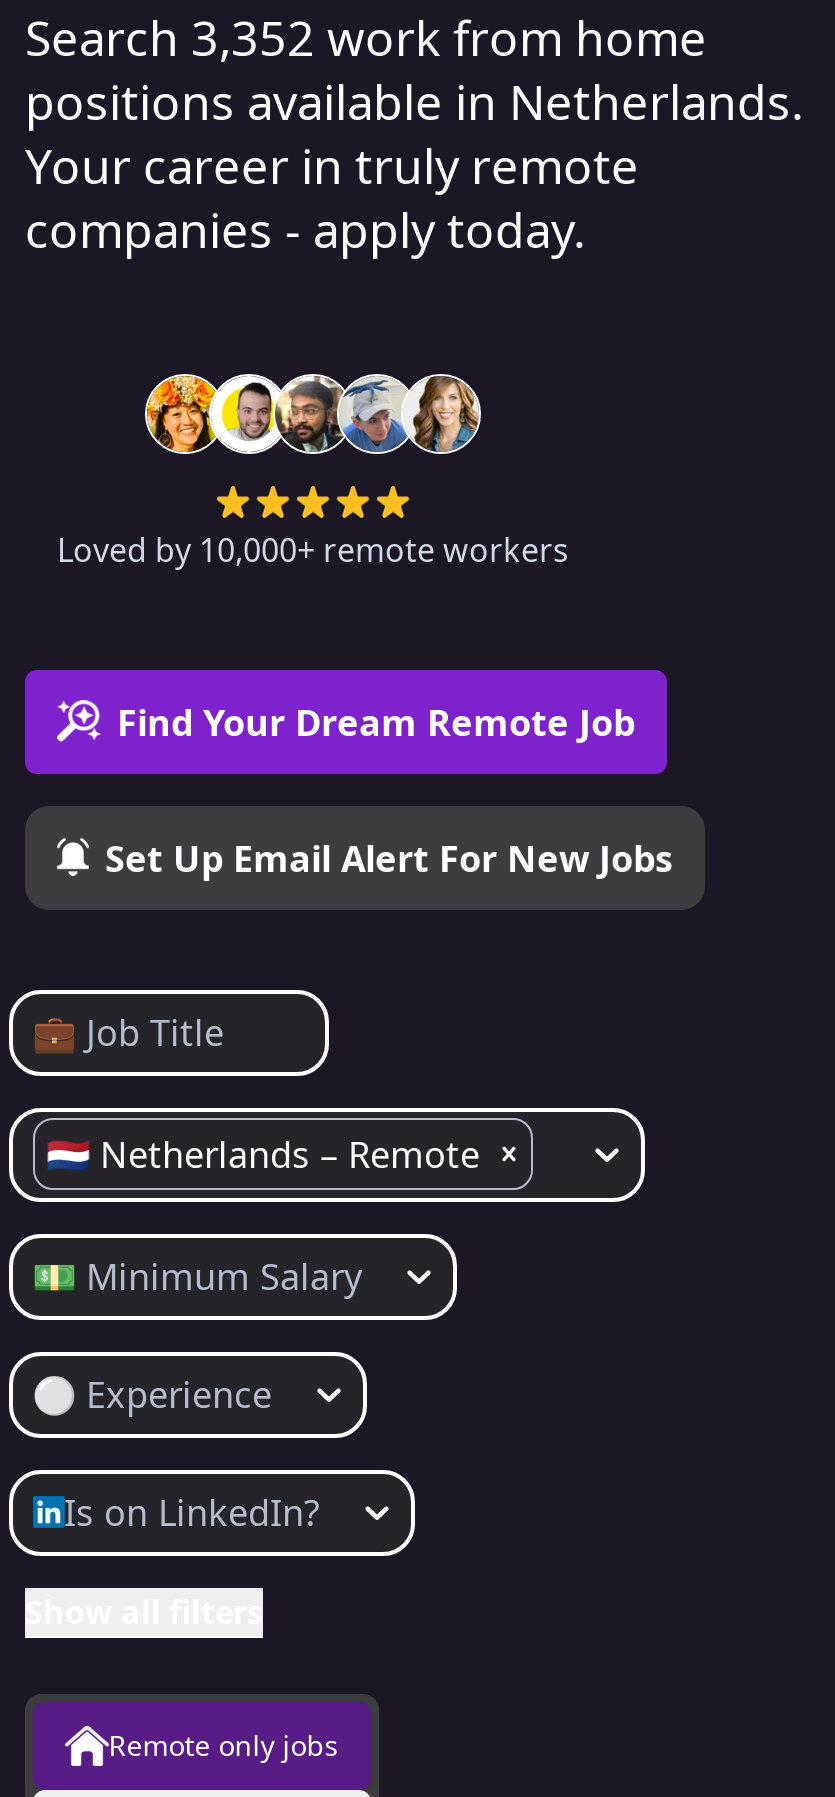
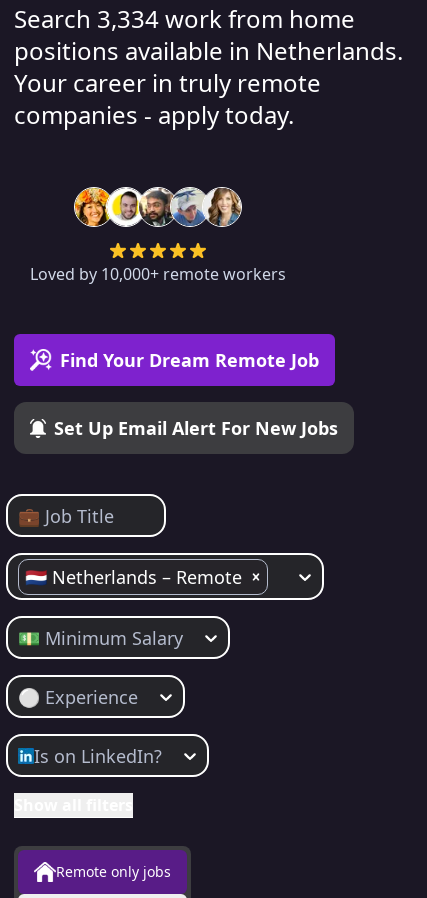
[25,4,707,70] Search 3,352 work from home -> [14,2,355,35] Search 3,334 work from home

